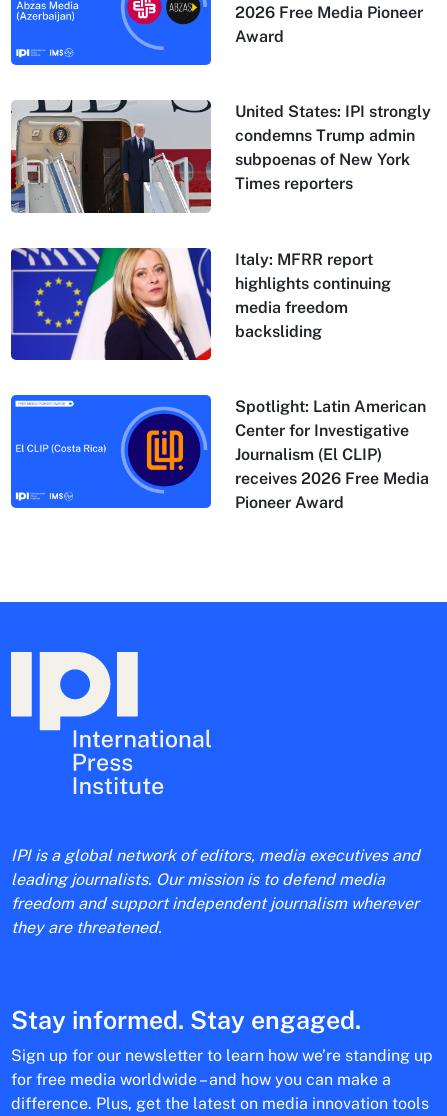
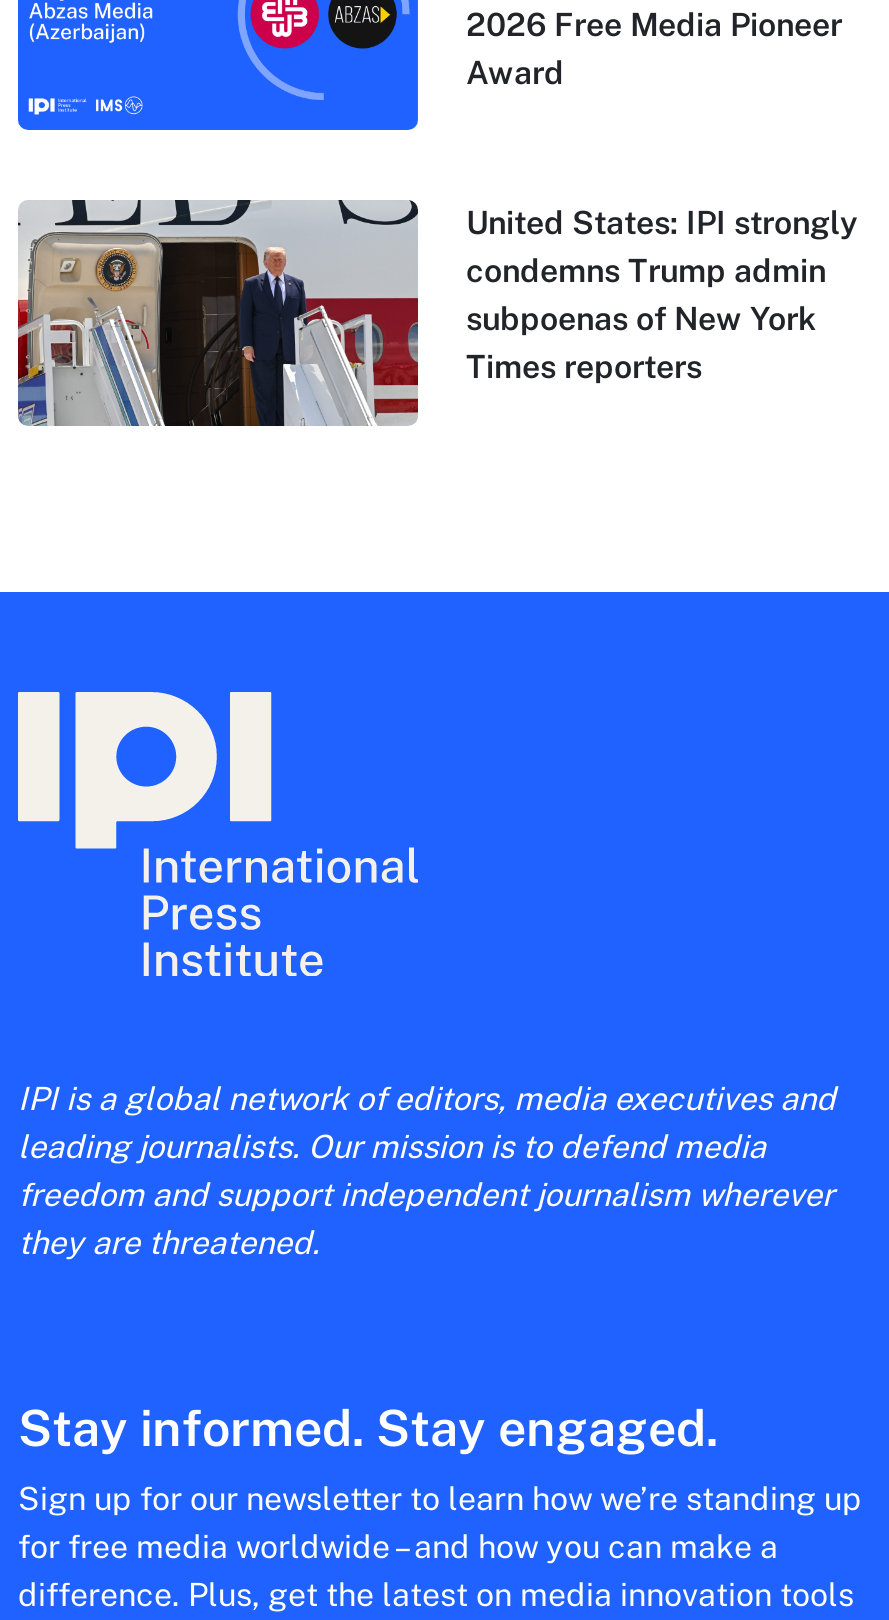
[10,247,391,371] [image] | Italy: MFRR report | highlights continuing | media freedom | backsliding -> none
[10,394,429,519] [image] | Spotlight: Latin American | Center for Investigative | Journalism (El CLIP) | receives 2026 Free Media | Pioneer Award -> none

